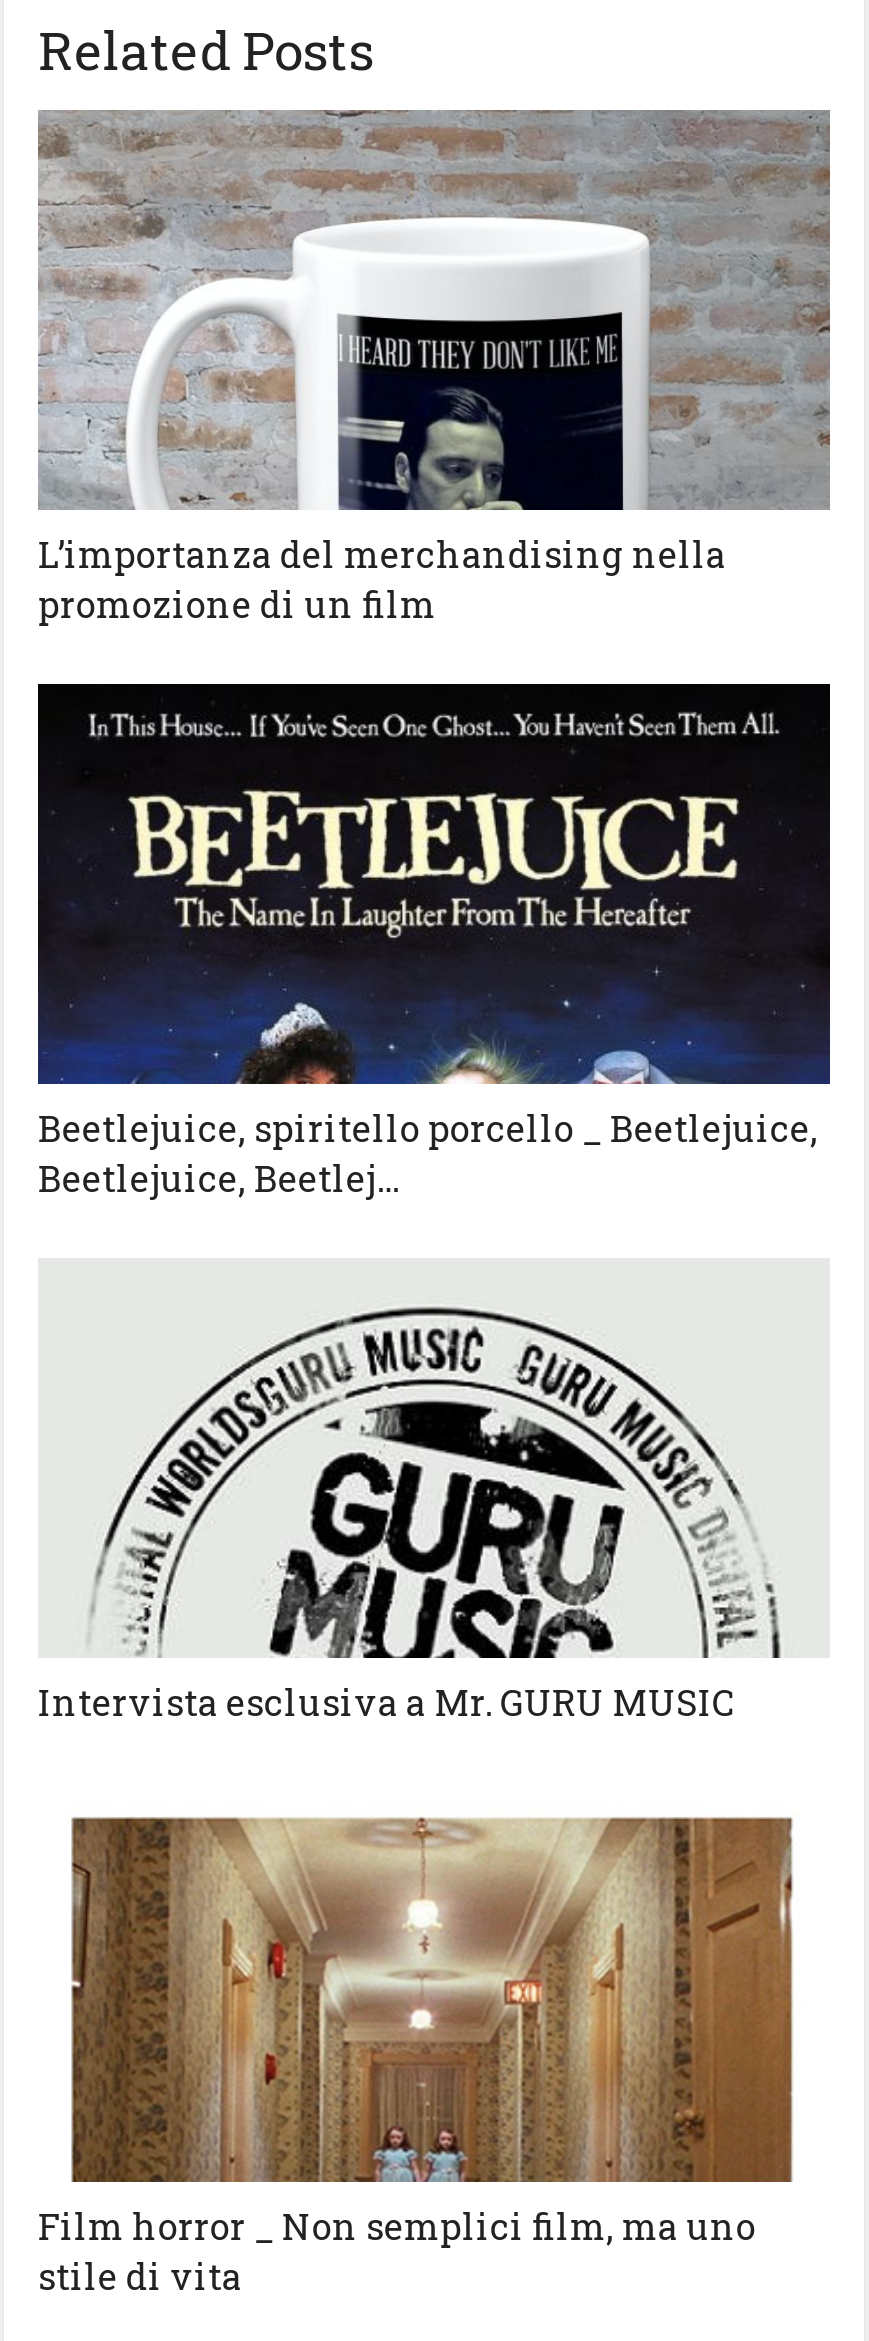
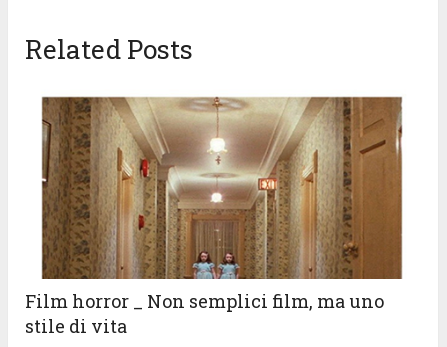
[36,108,832,629] [image] | L’importanza del merchandising nella | promozione di un film -> none
[36,682,832,1203] [image] | Beetlejuice, spiritello porcello _ Beetlejuice, | Beetlejuice, Beetlej… -> none
[38,1304,784,1727] [image] | Intervista esclusiva a Mr. GURU MUSIC -> none

